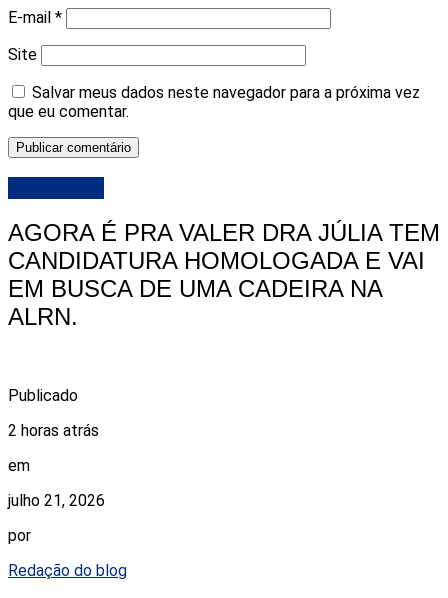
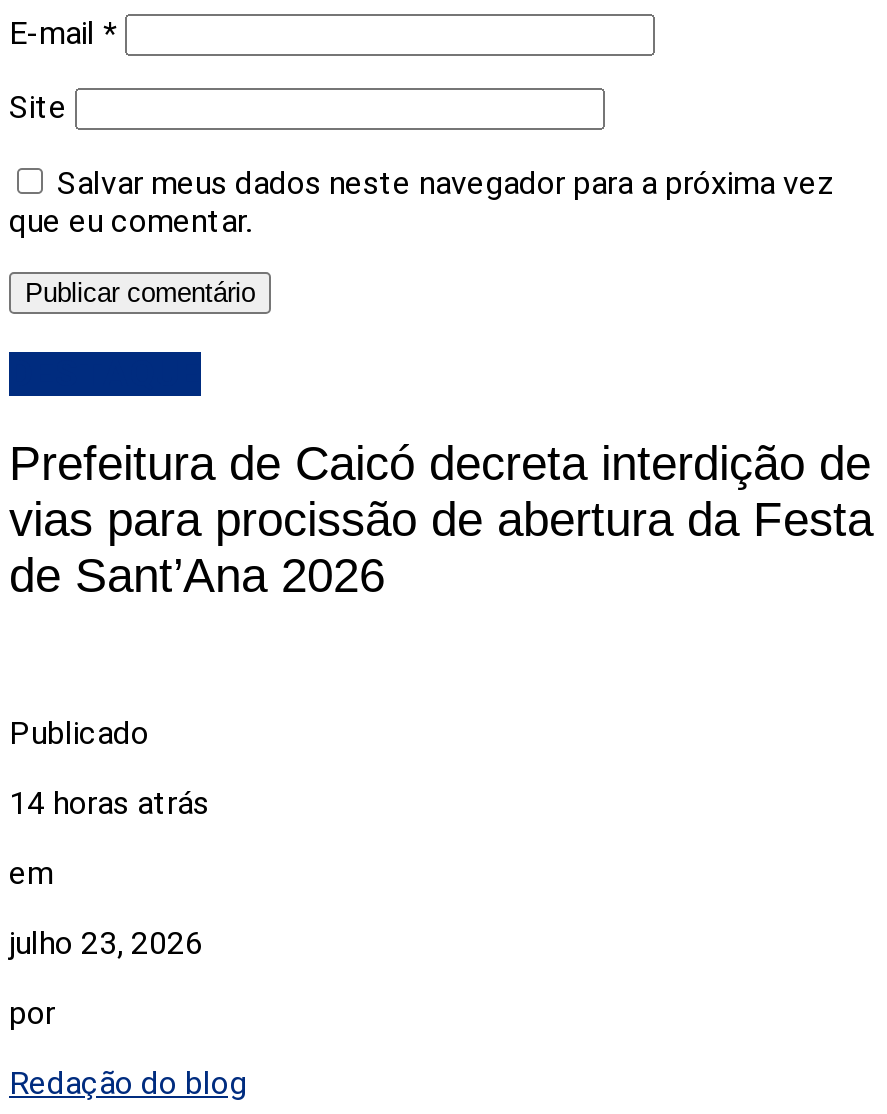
[8,219,440,330] AGORA É PRA VALER DRA JÚLIA TEM | CANDIDATURA HOMOLOGADA E VAI | EM BUSCA DE UMA CADEIRA NA | ALRN. -> [9,436,873,602] Prefeitura de Caicó decreta interdição de | vias para procissão de abertura da Festa | de Sant’Ana 2026
[8,421,99,440] 2 horas atrás -> [9,784,209,822] 14 horas atrás
[8,491,105,510] julho 21, 2026 -> [9,924,203,962] julho 23, 2026

